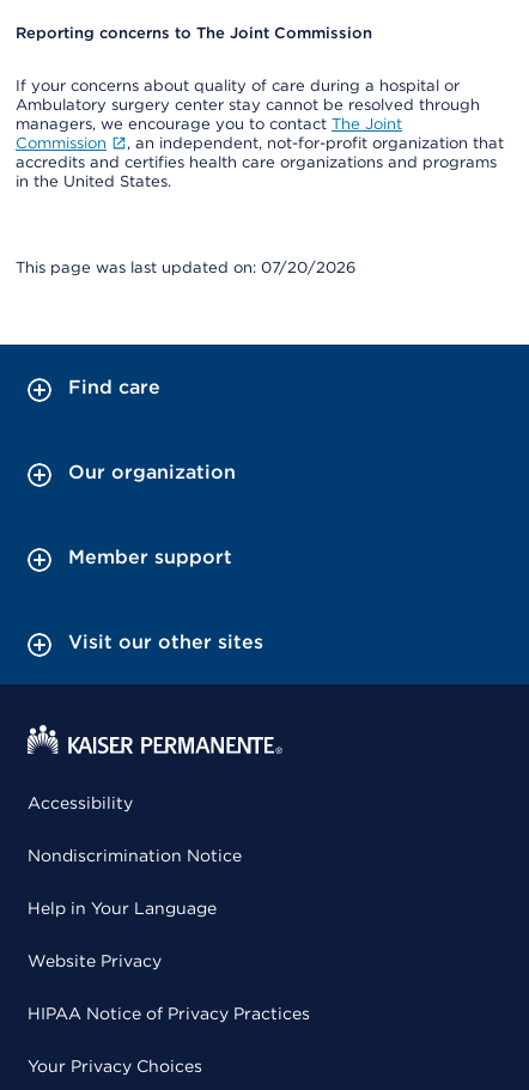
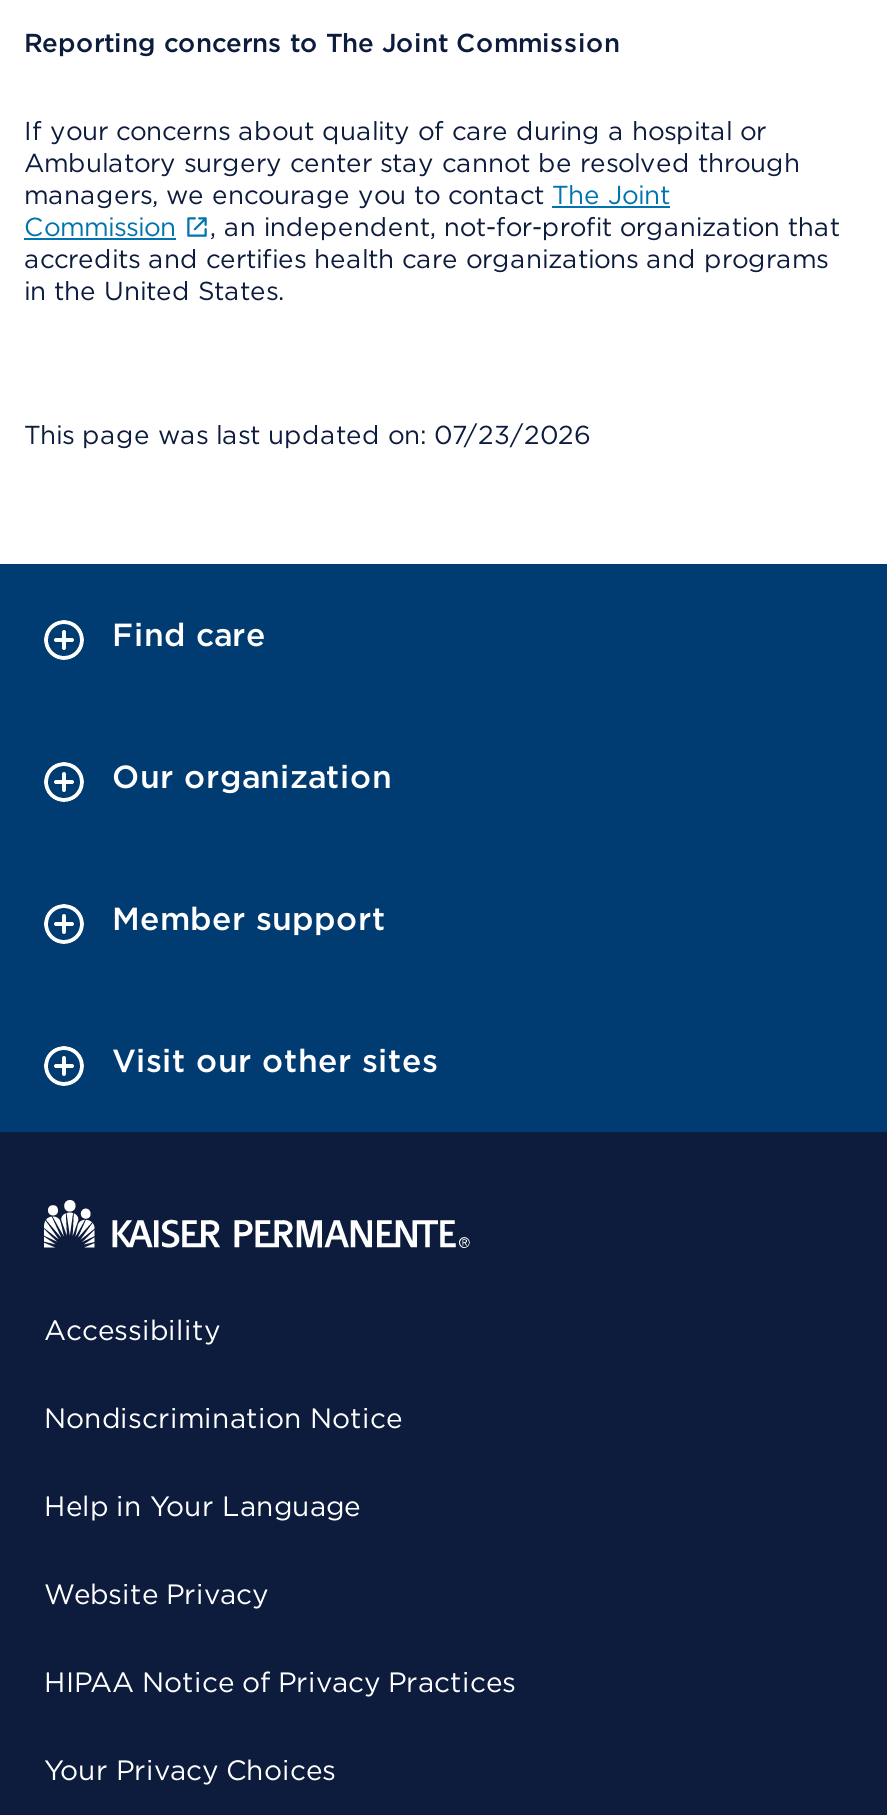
[16,258,355,276] This page was last updated on: 07/20/2026 -> [24,420,590,450] This page was last updated on: 07/23/2026

